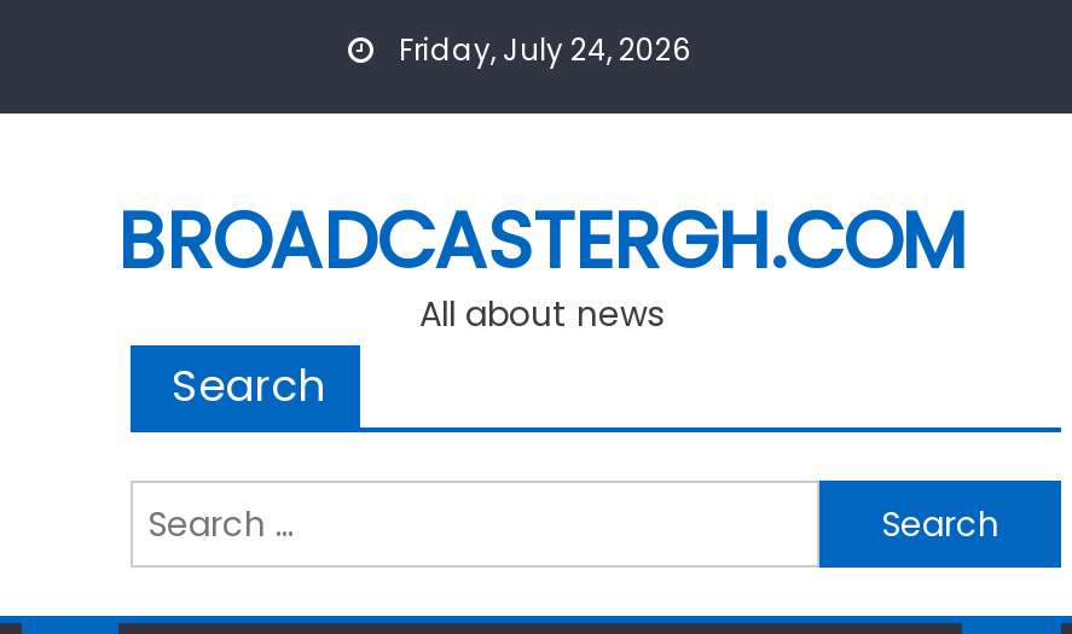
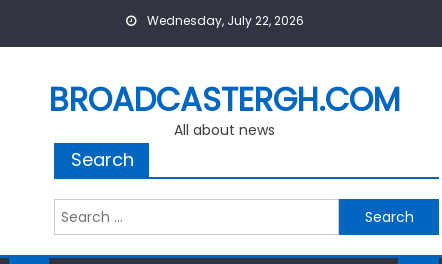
[392,29,691,70] Friday, July 24, 2026 -> [144,12,304,29] Wednesday, July 22, 2026

